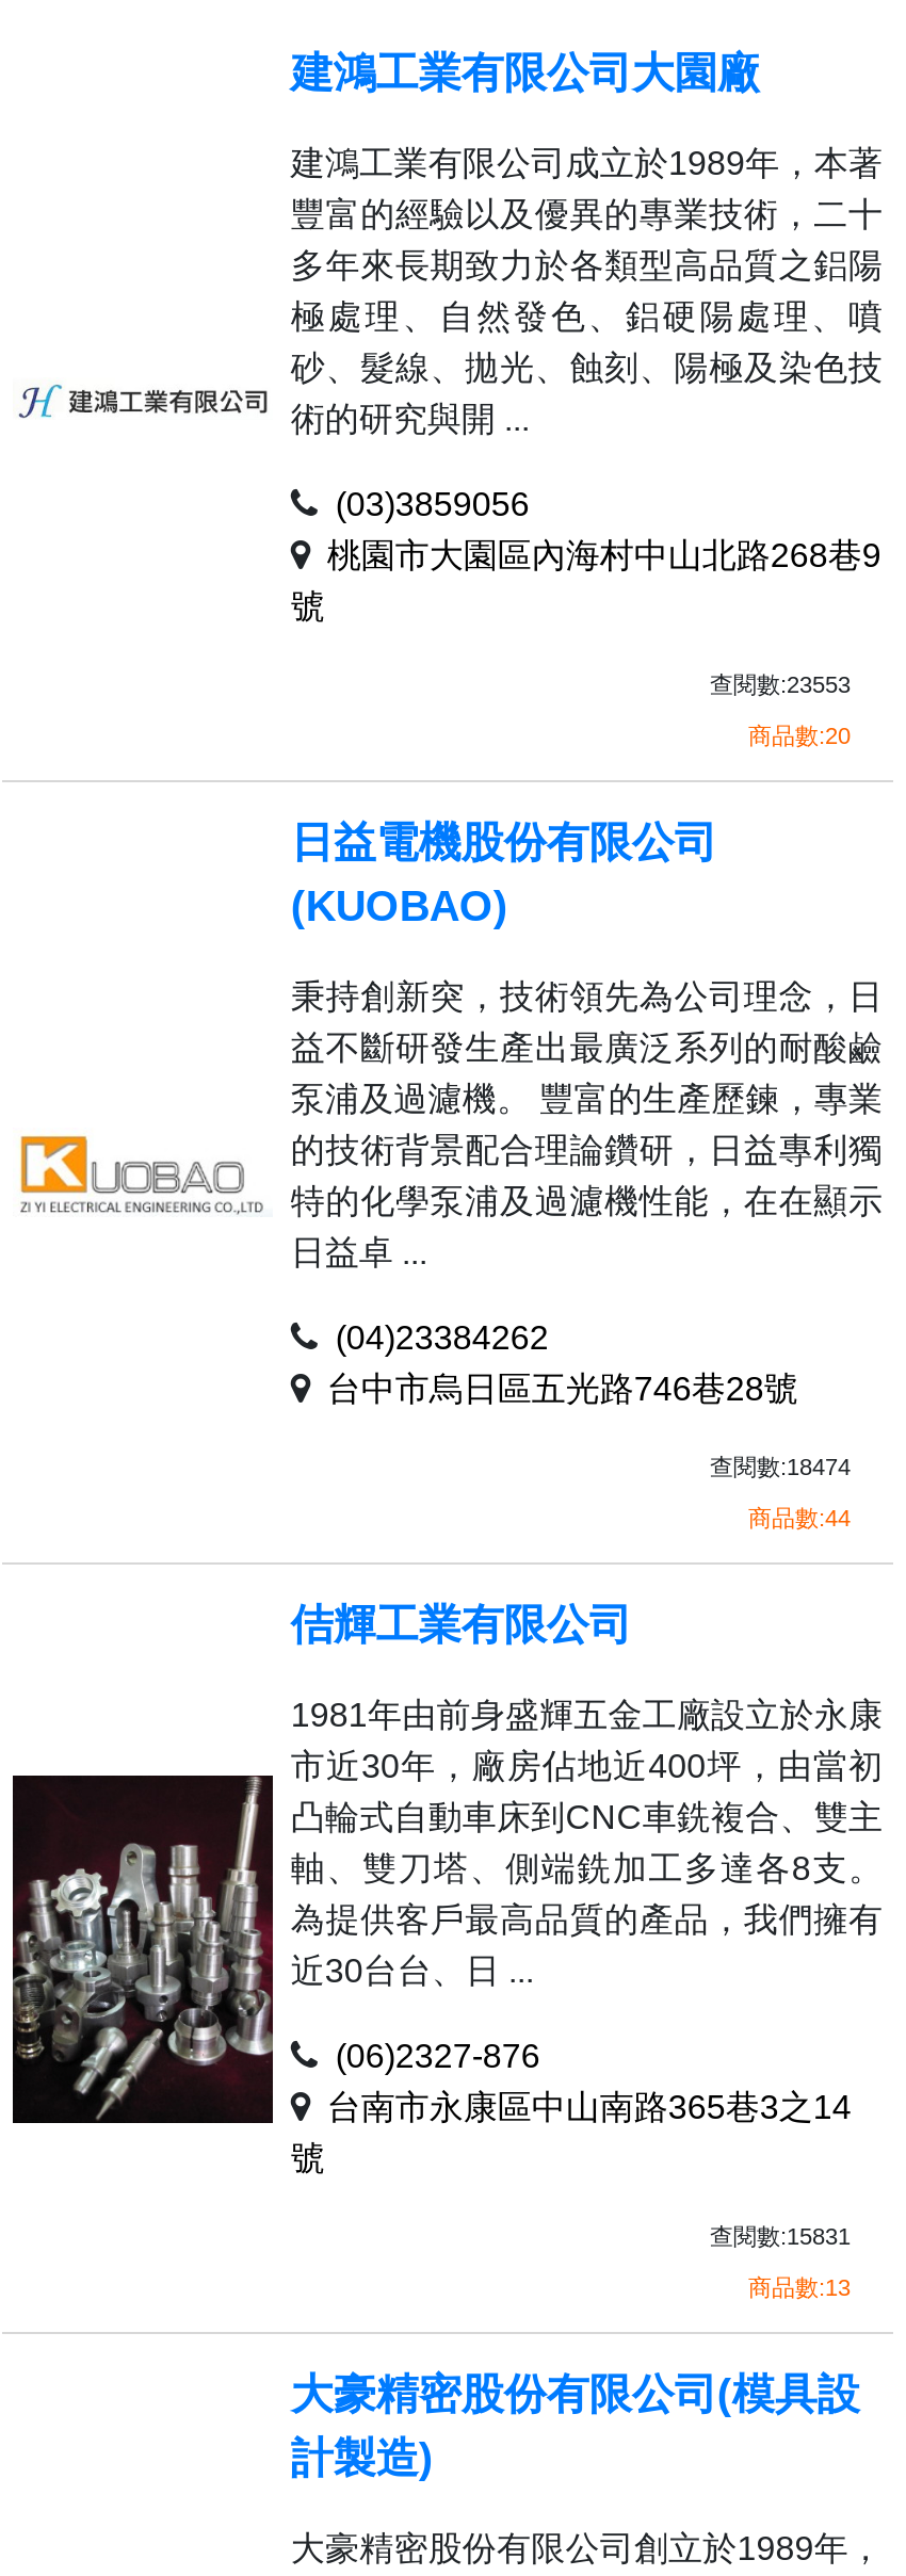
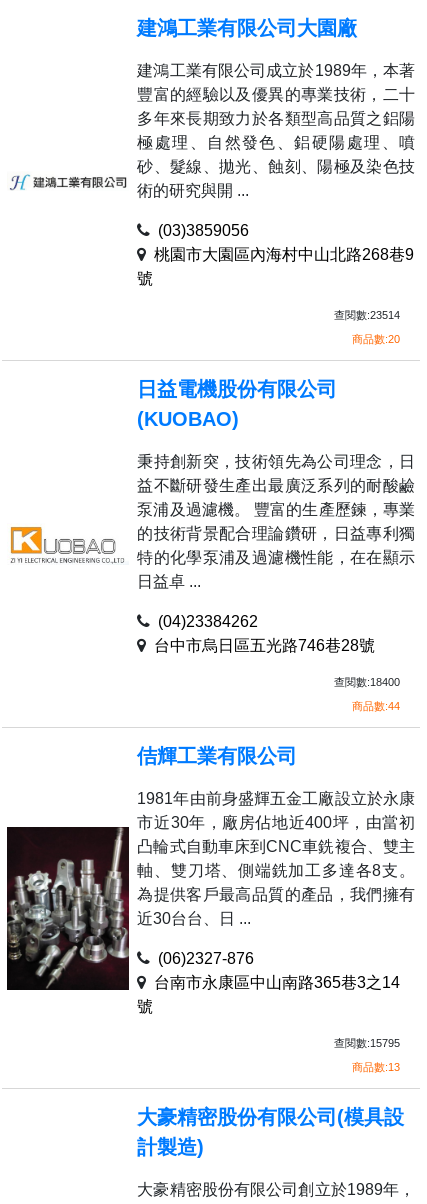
[710,672,851,697] 查閱數:23553 -> [334,309,400,321] 查閱數:23514
[710,1454,851,1480] 查閱數:18474 -> [334,676,400,688] 查閱數:18400
[710,2224,851,2249] 查閱數:15831 -> [334,1037,400,1049] 查閱數:15795

